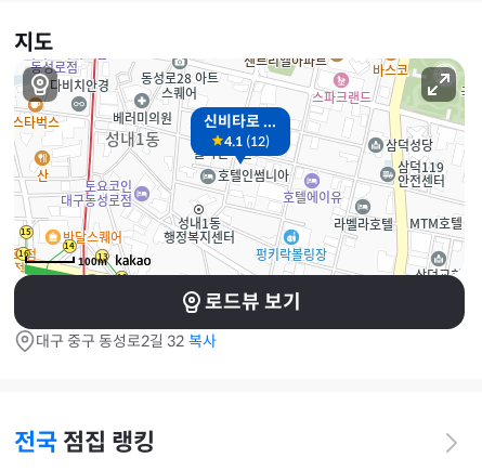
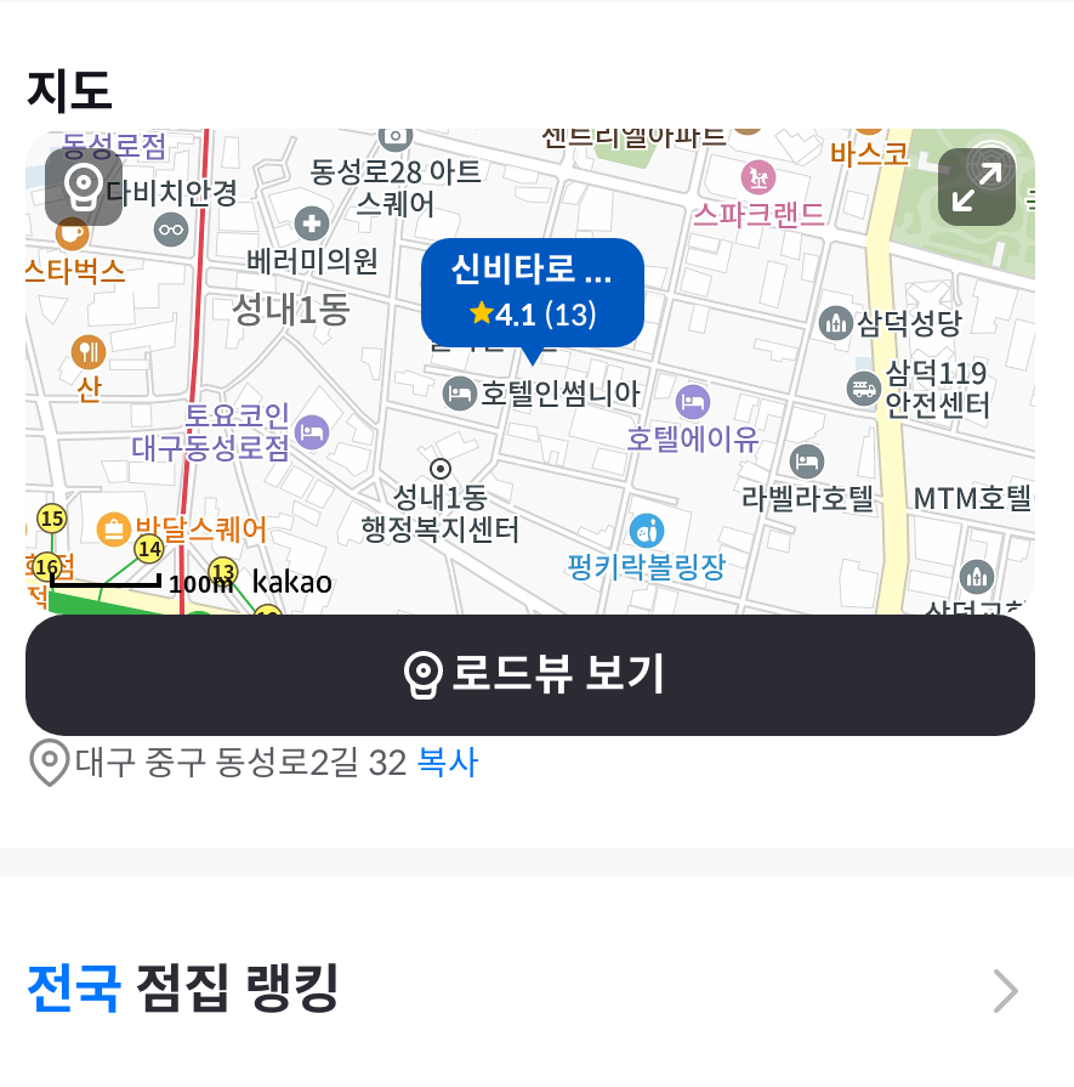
[224,133,269,149] 4.1 (12) -> [495,296,597,333] 4.1 (13)

